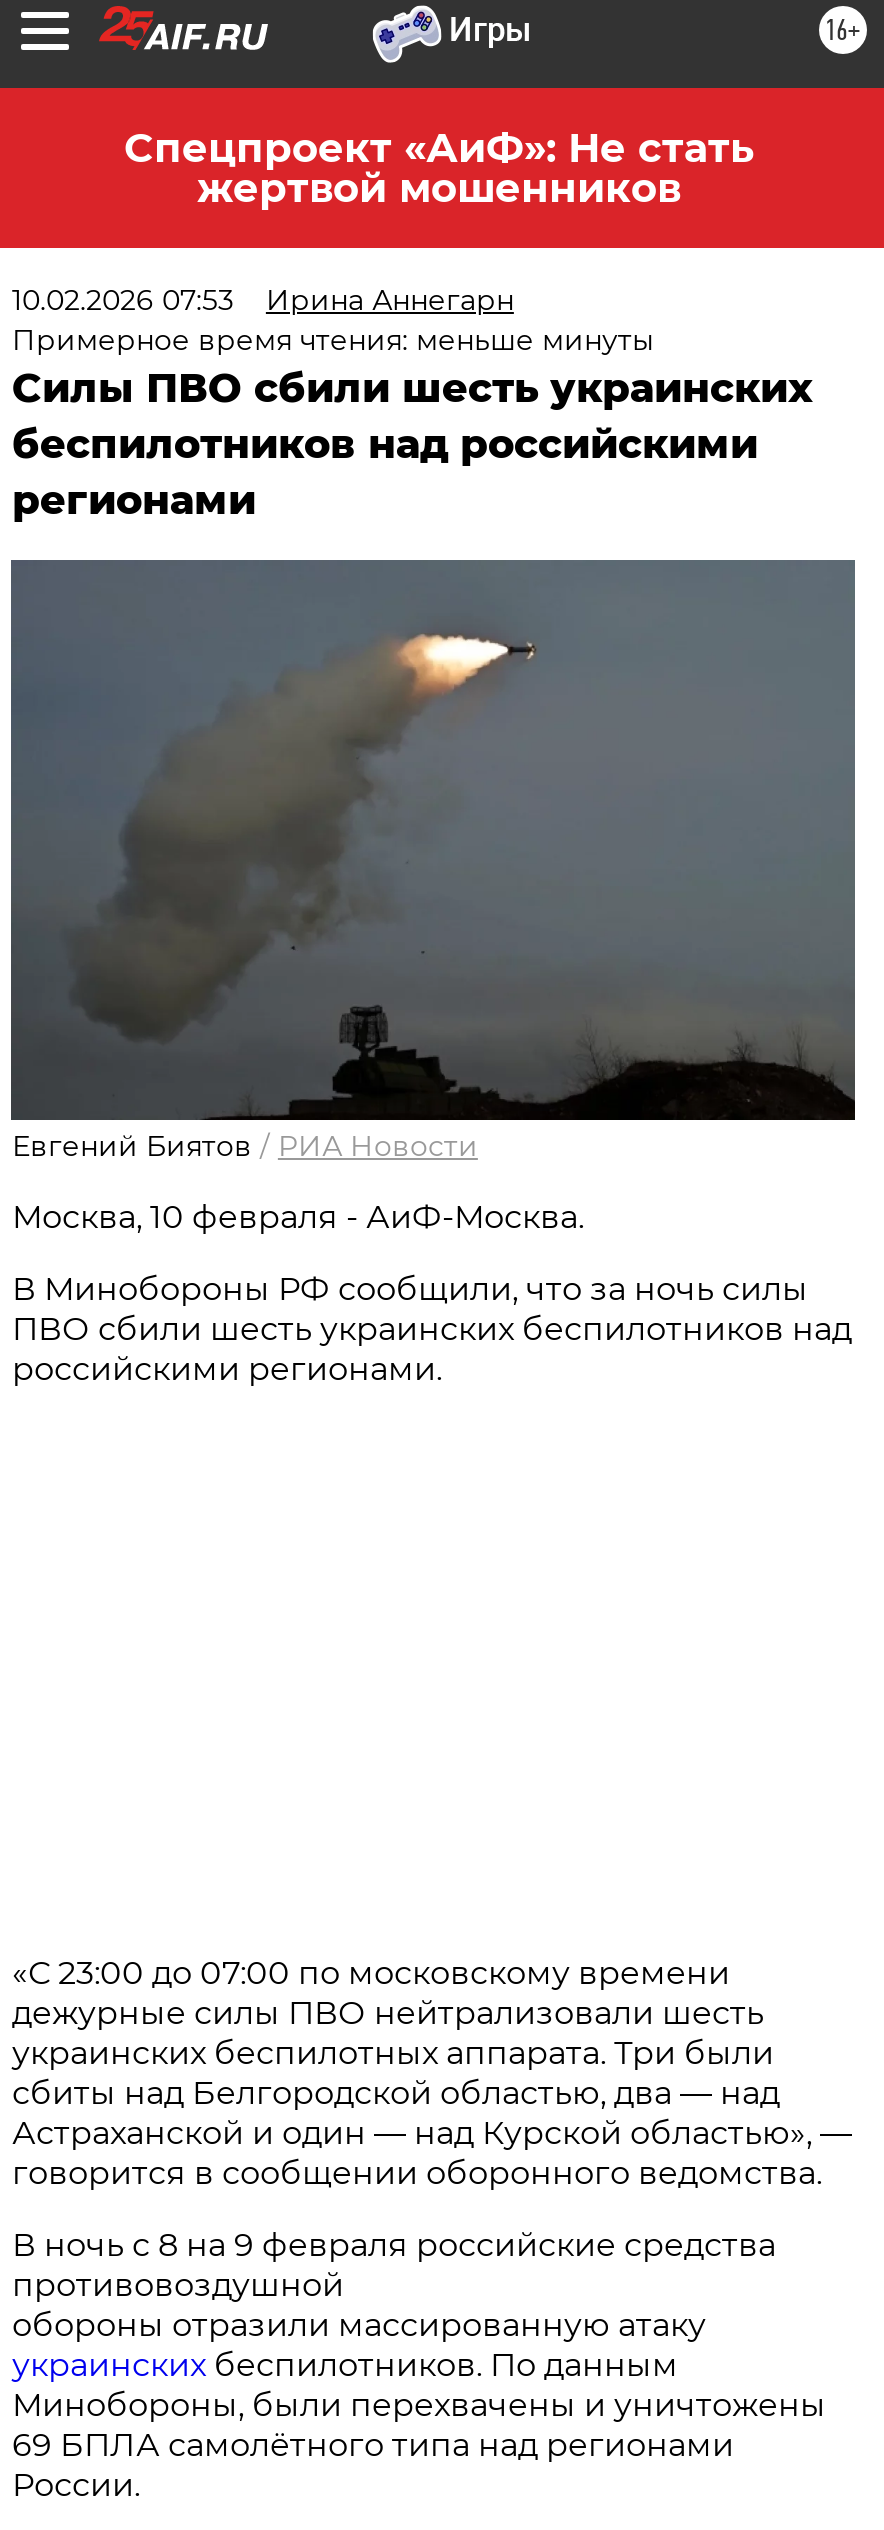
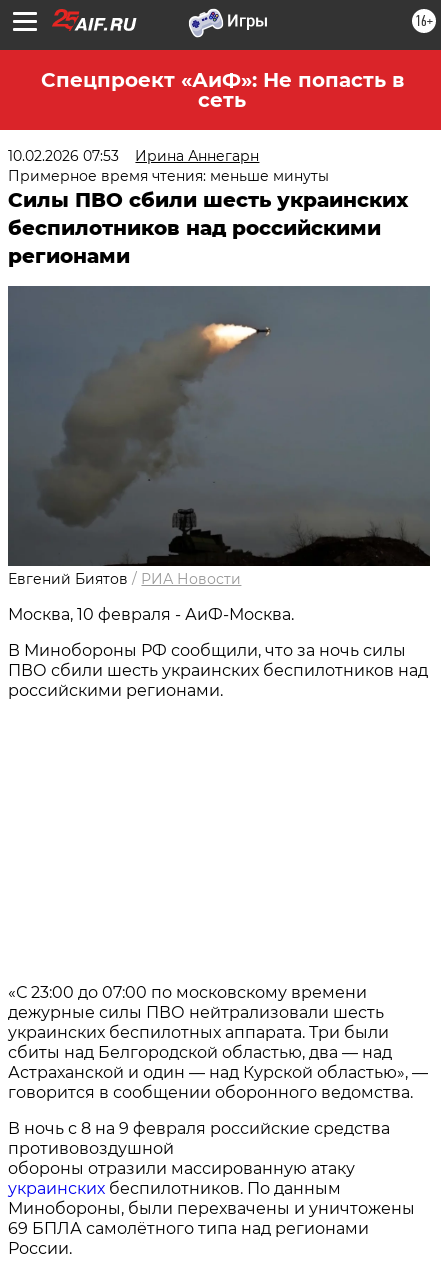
[124,124,754,212] Спецпроект «АиФ»: Не стать | жертвой мошенников -> [40,68,403,112] Спецпроект «АиФ»: Не попасть в | сеть

